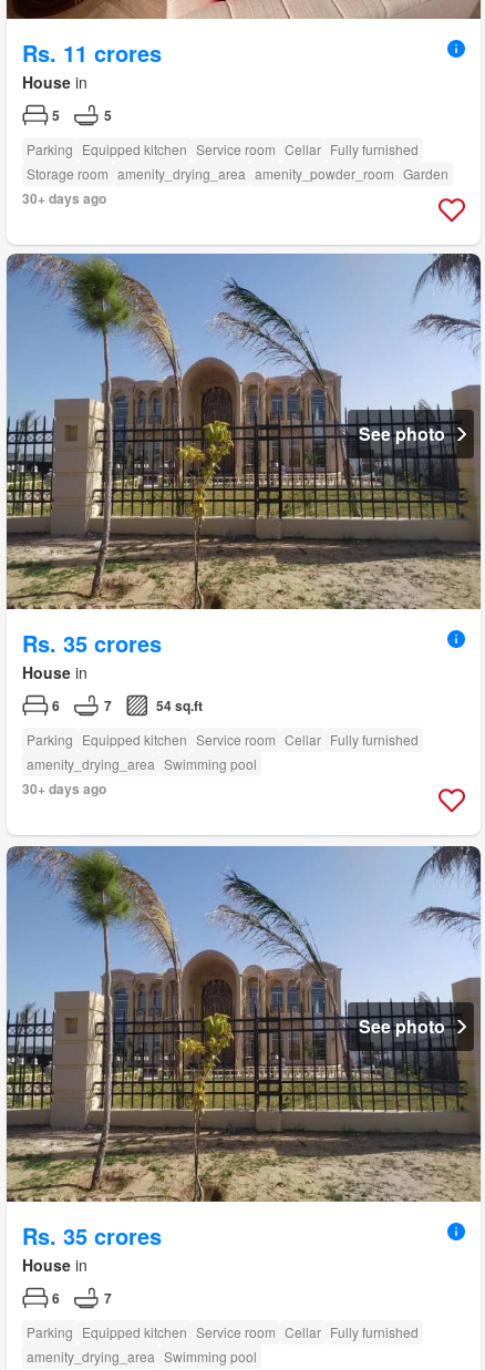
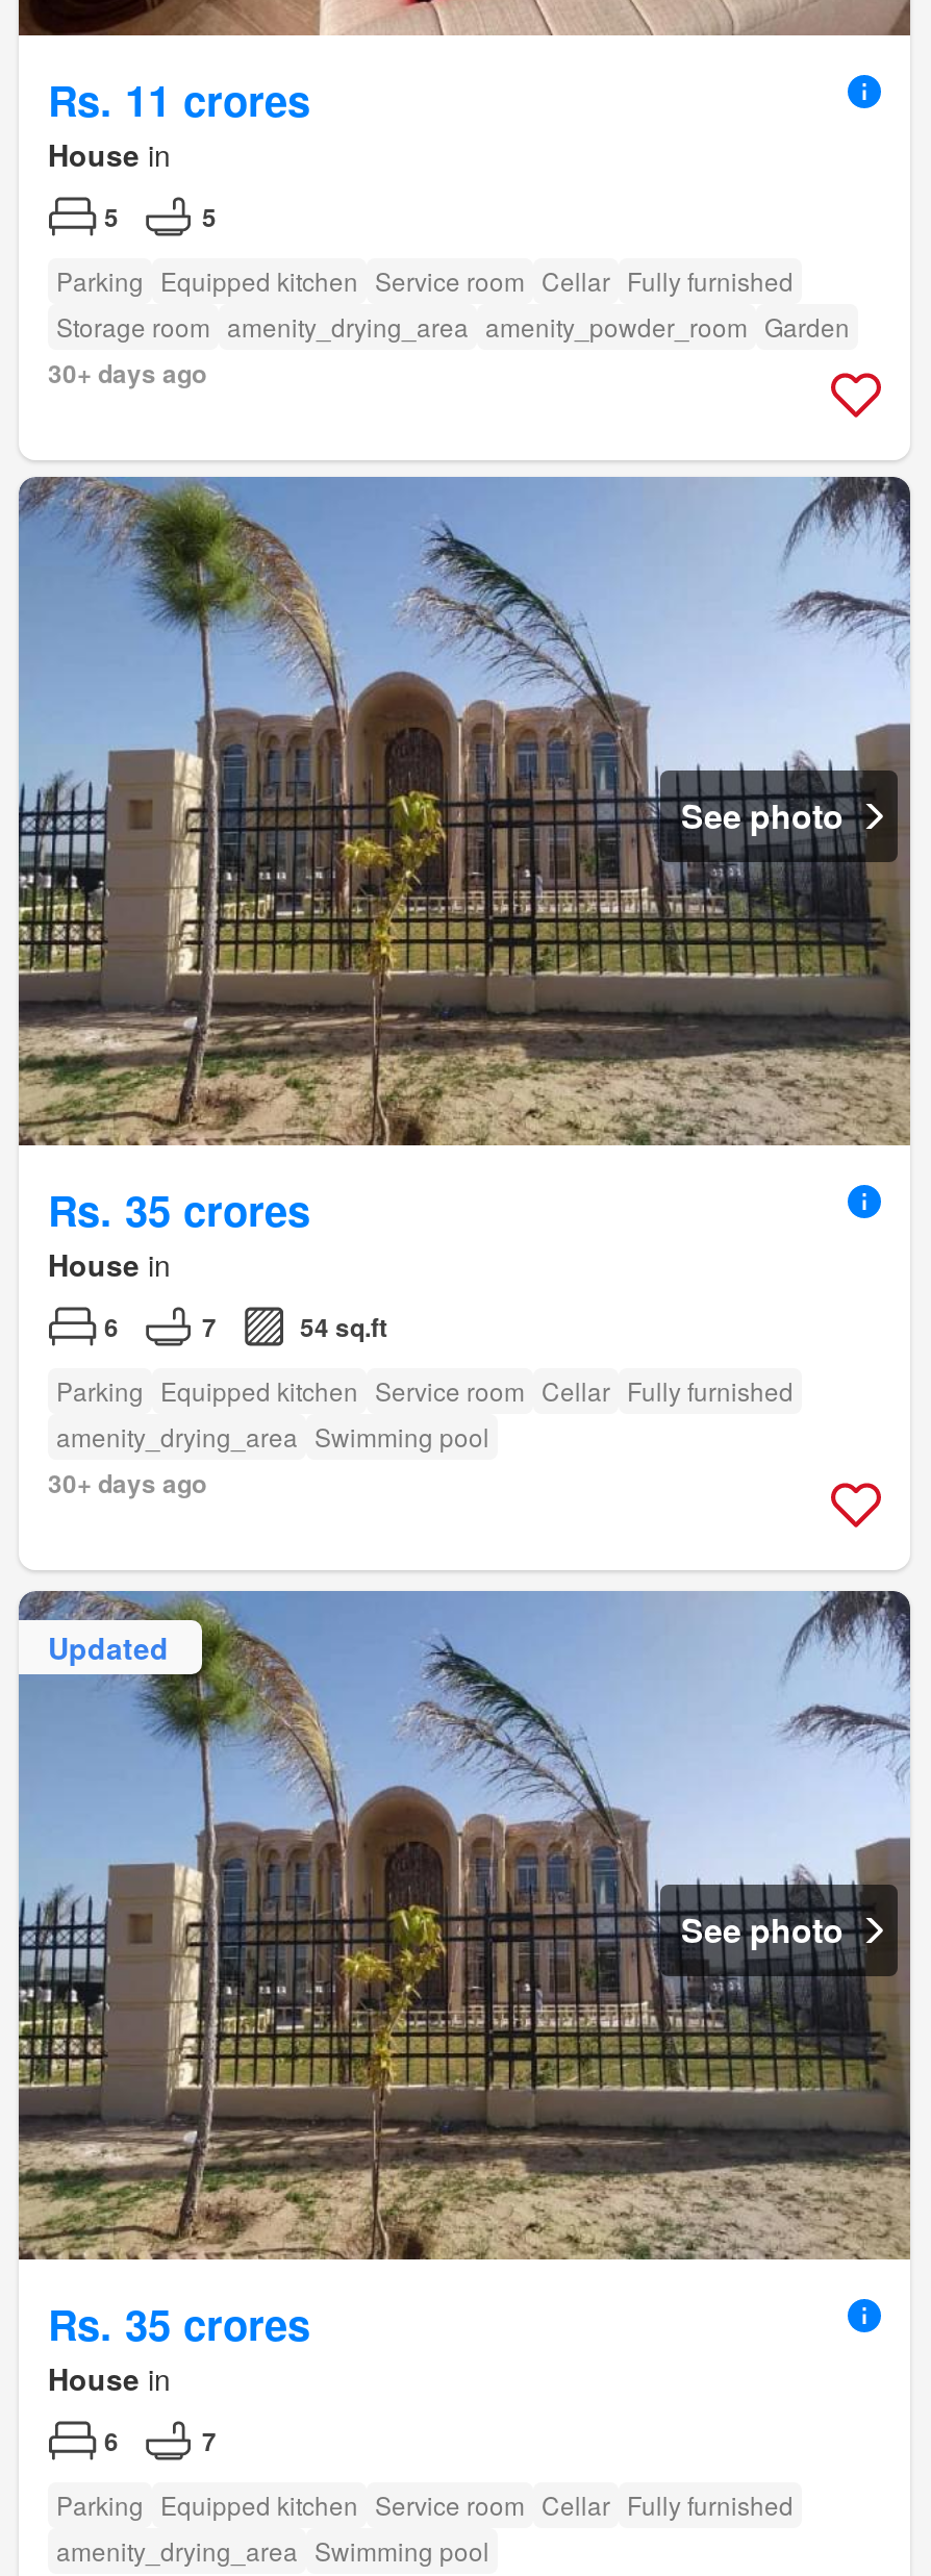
none -> [48,1626,169,1668] Updated

